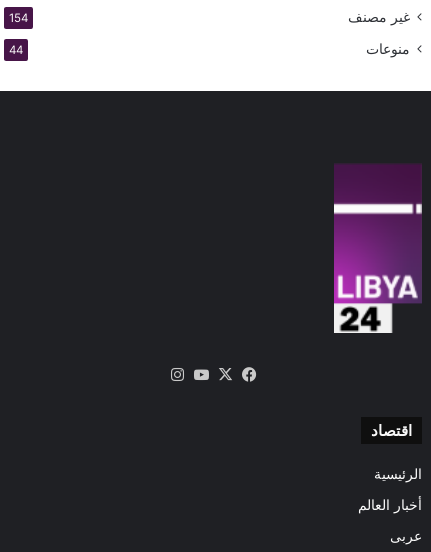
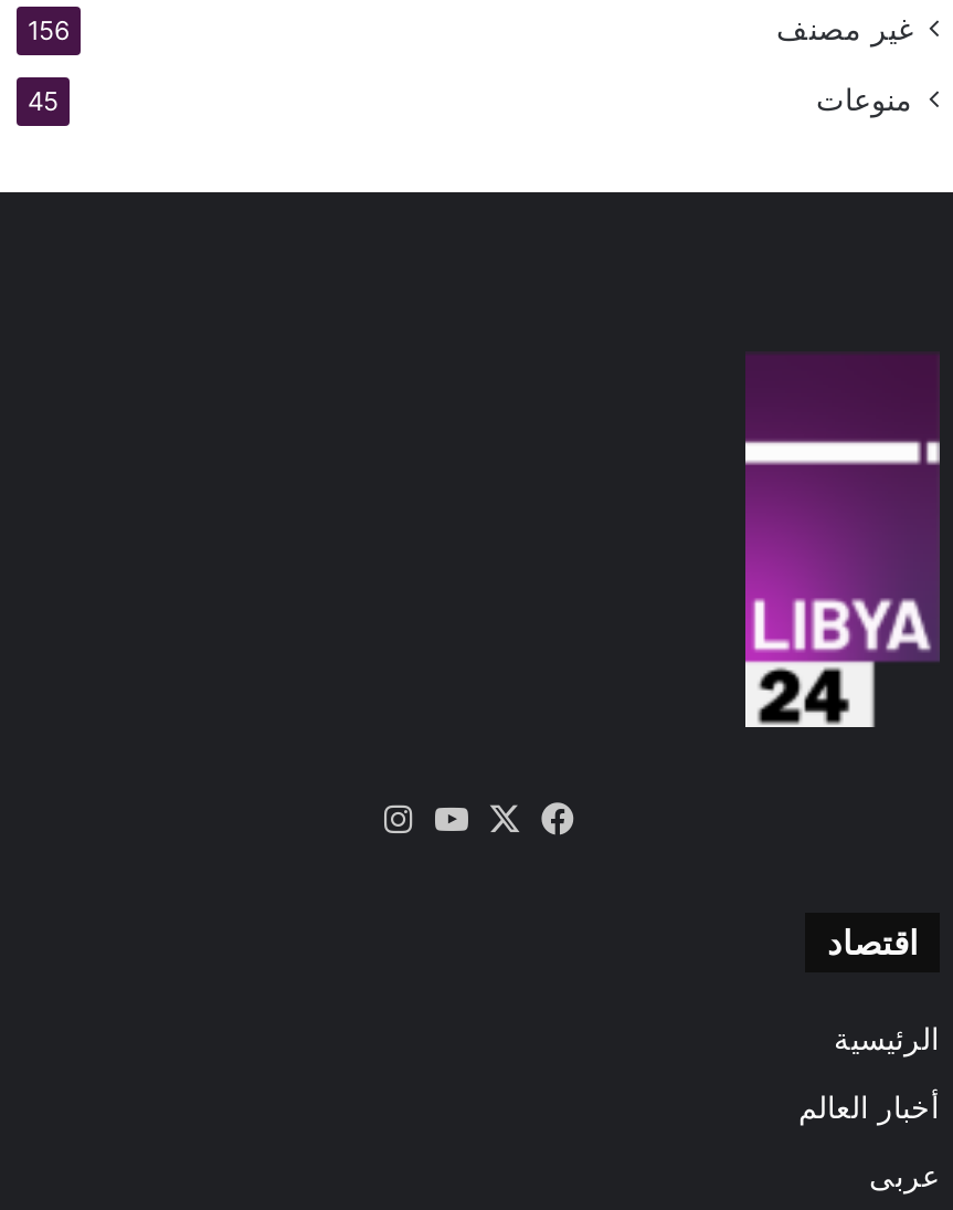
[9,11,28,25] 154 -> [28,16,70,47] 156
[9,43,23,57] 44 -> [28,86,59,117] 45

